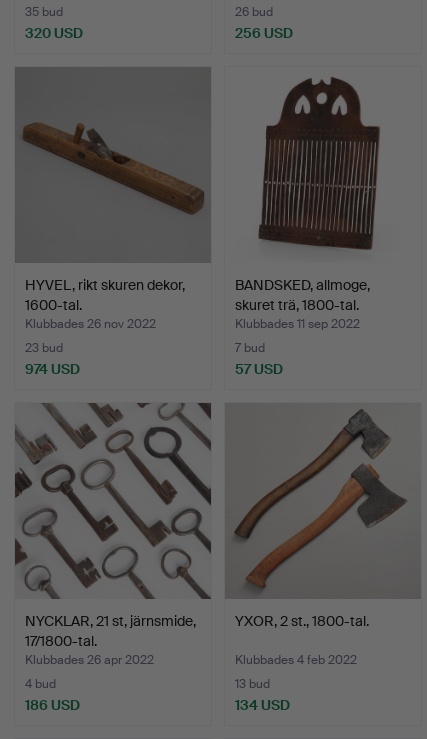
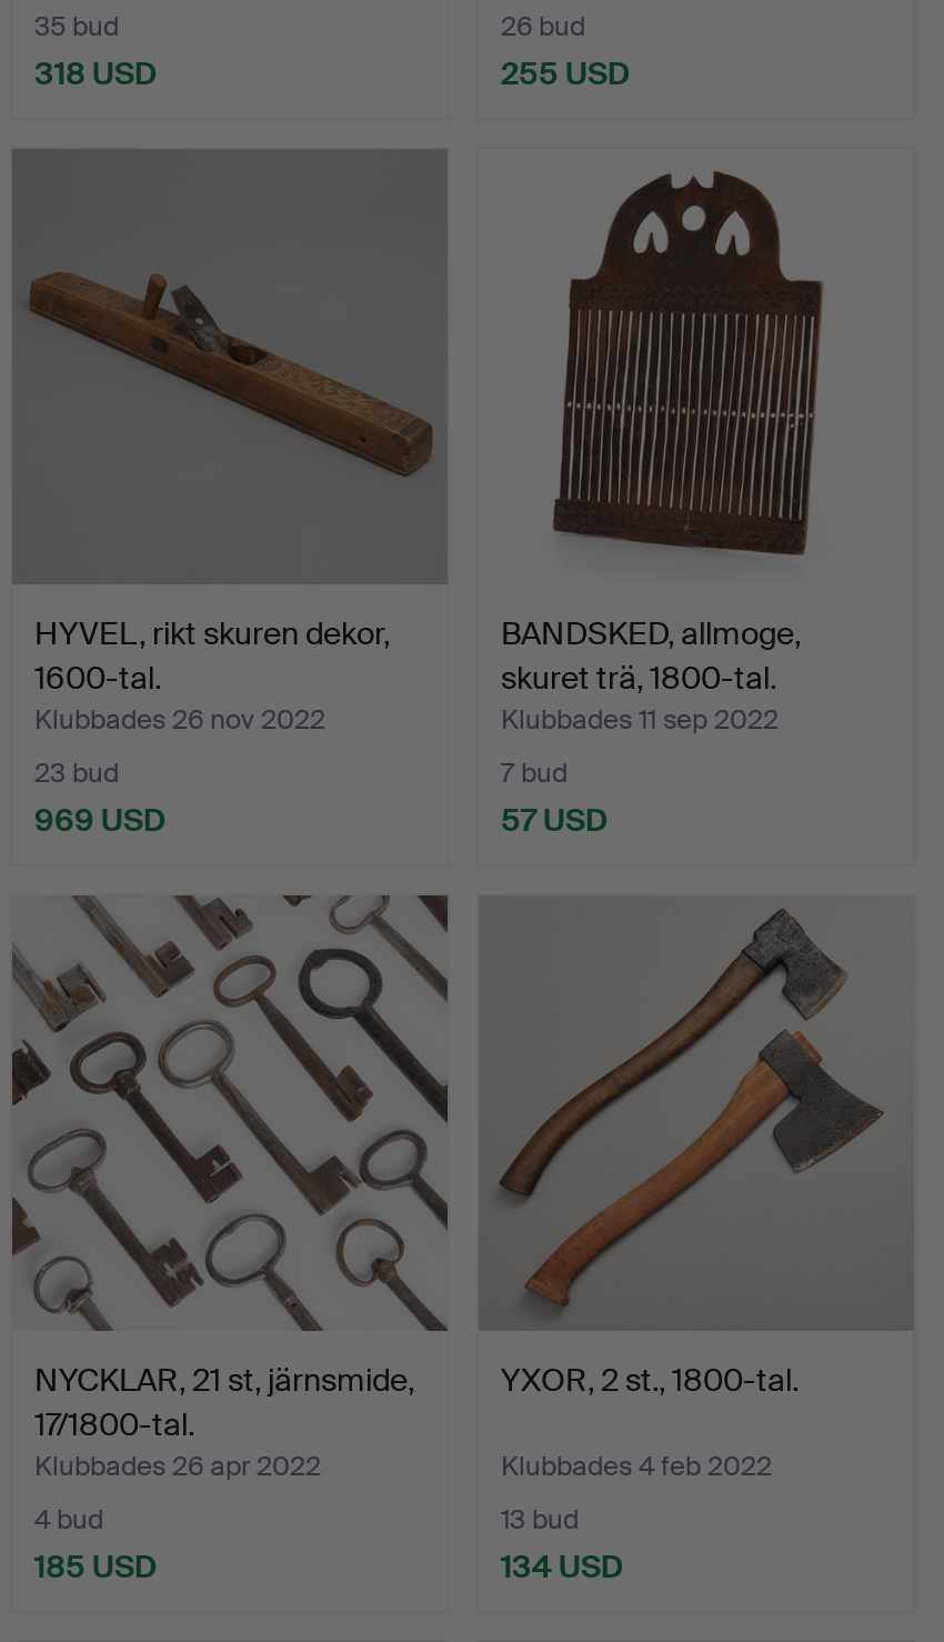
[25,24,83,42] 320 USD -> [34,53,157,93] 318 USD
[235,24,293,42] 256 USD -> [501,53,630,93] 255 USD
[25,360,80,378] 974 USD -> [34,800,165,840] 969 USD
[25,696,80,714] 186 USD -> [34,1546,157,1586] 185 USD

